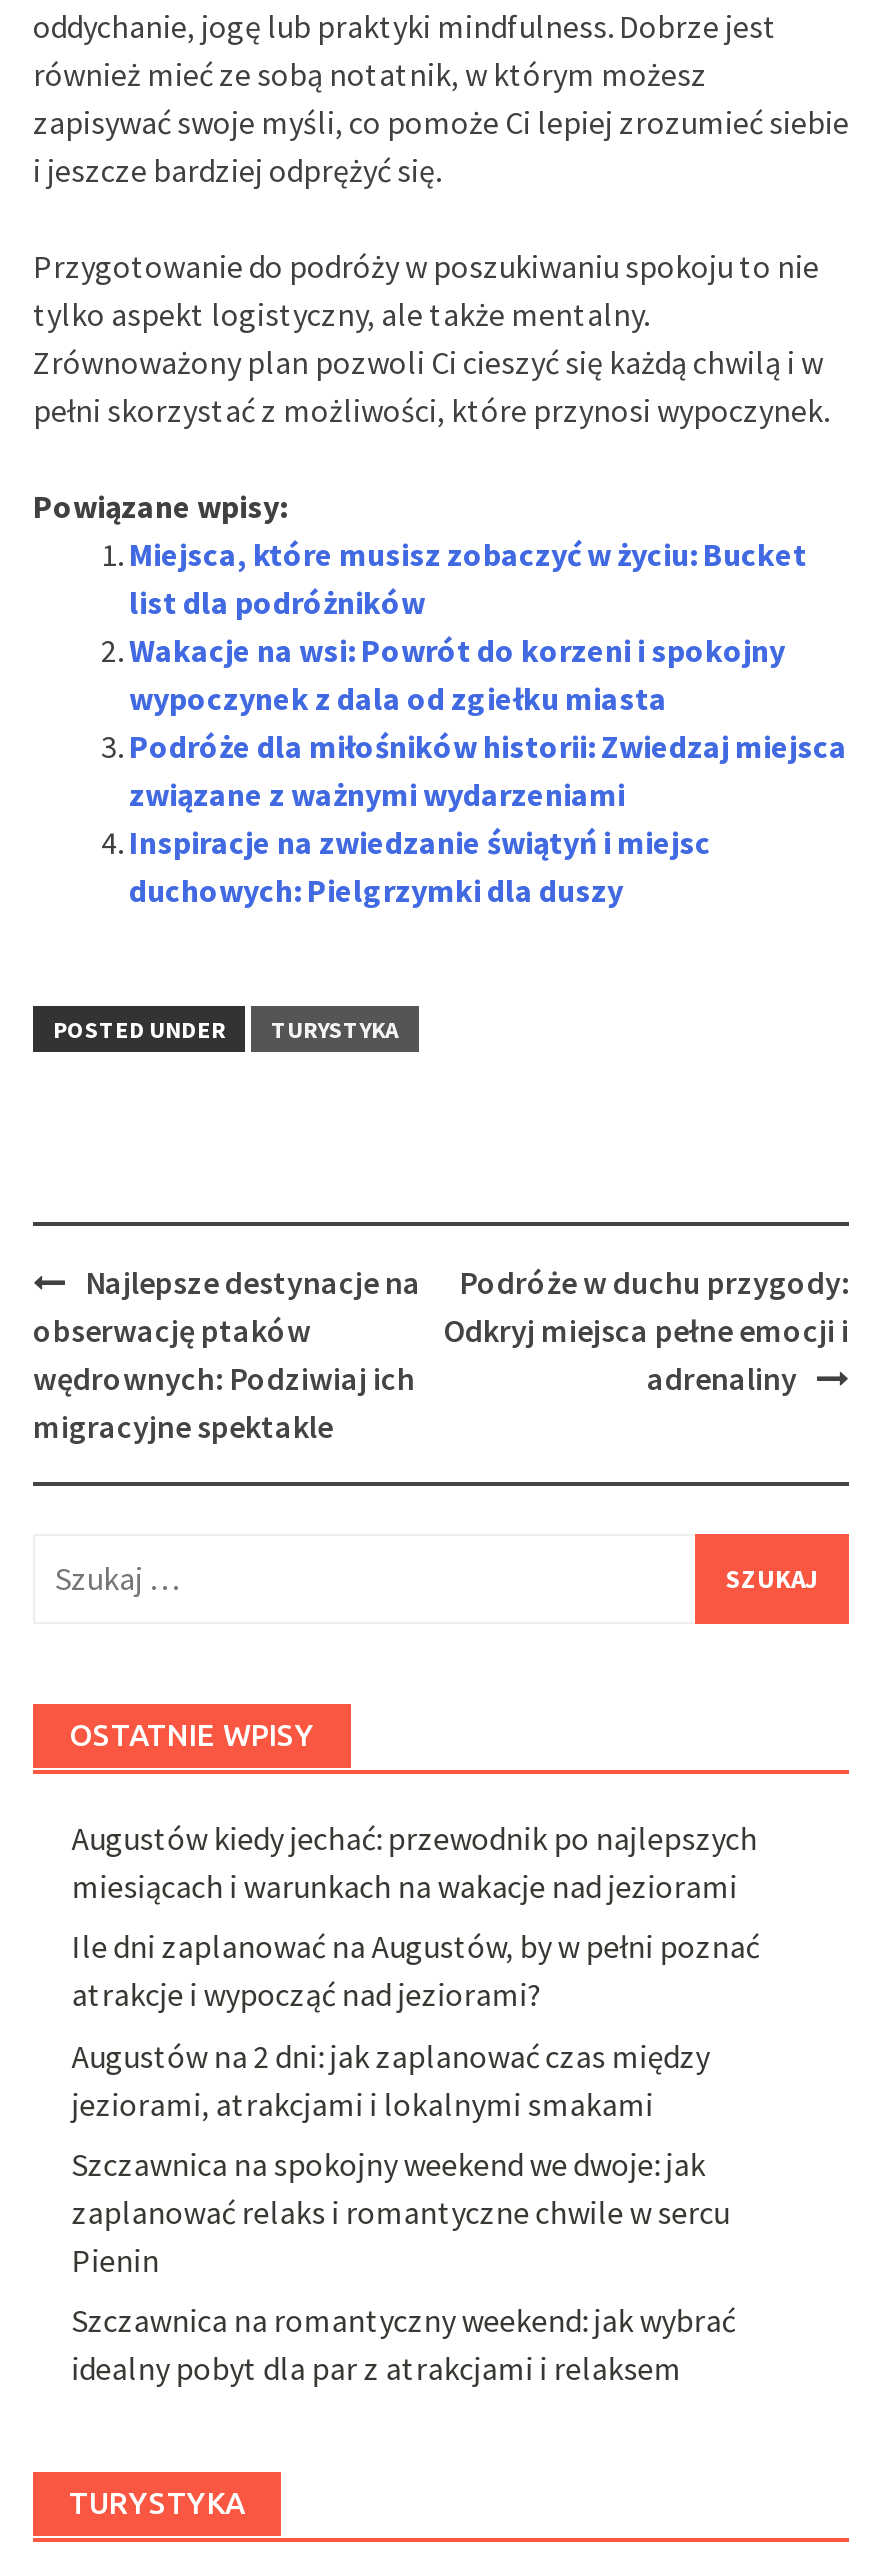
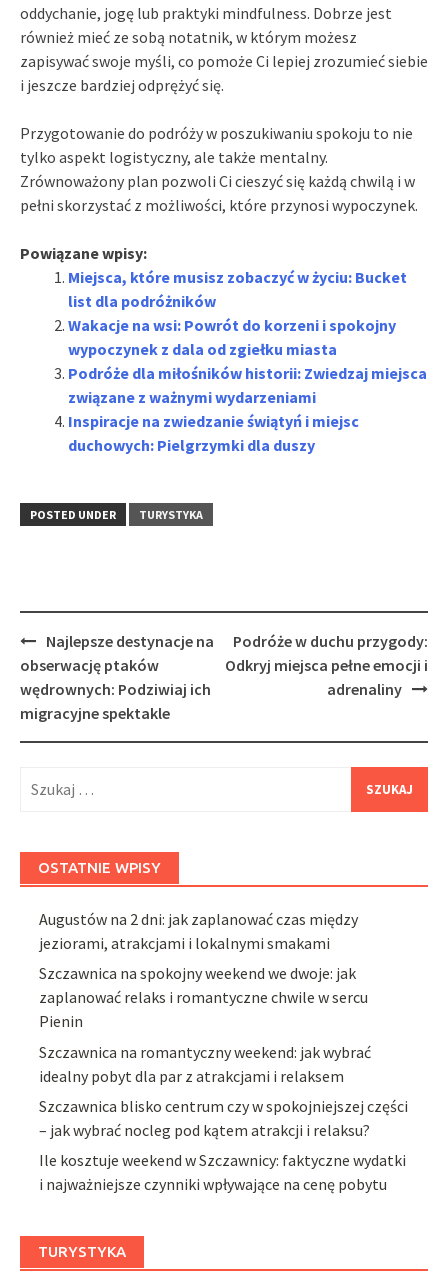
[71,1818,759,2015] Augustów kiedy jechać: przewodnik po najlepszych | miesiącach i warunkach na wakacje nad jeziorami | Ile dni zaplanować na Augustów, by w pełni poznać | atrakcje i wypocząć nad jeziorami? -> none
moved [71,2035,735,2389] -> [39,909,371,1086]: Augustów na 2 dni: jak zaplanować czas między | jeziorami, atrakcjami i lokalnymi smakami | Szczawnica na spokojny weekend we dwoje: jak | zaplanować relaks i romantyczne chwile w sercu | Pienin | Szczawnica na romantyczny weekend: jak wybrać | idealny pobyt dla par z atrakcjami i relaksem
none -> [39,1096,408,1194] Szczawnica blisko centrum czy w spokojniejszej części | – jak wybrać nocleg pod kątem atrakcji i relaksu? | Ile kosztuje weekend w Szczawnicy: faktyczne wydatki | i najważniejsze czynniki wpływające na cenę pobytu

